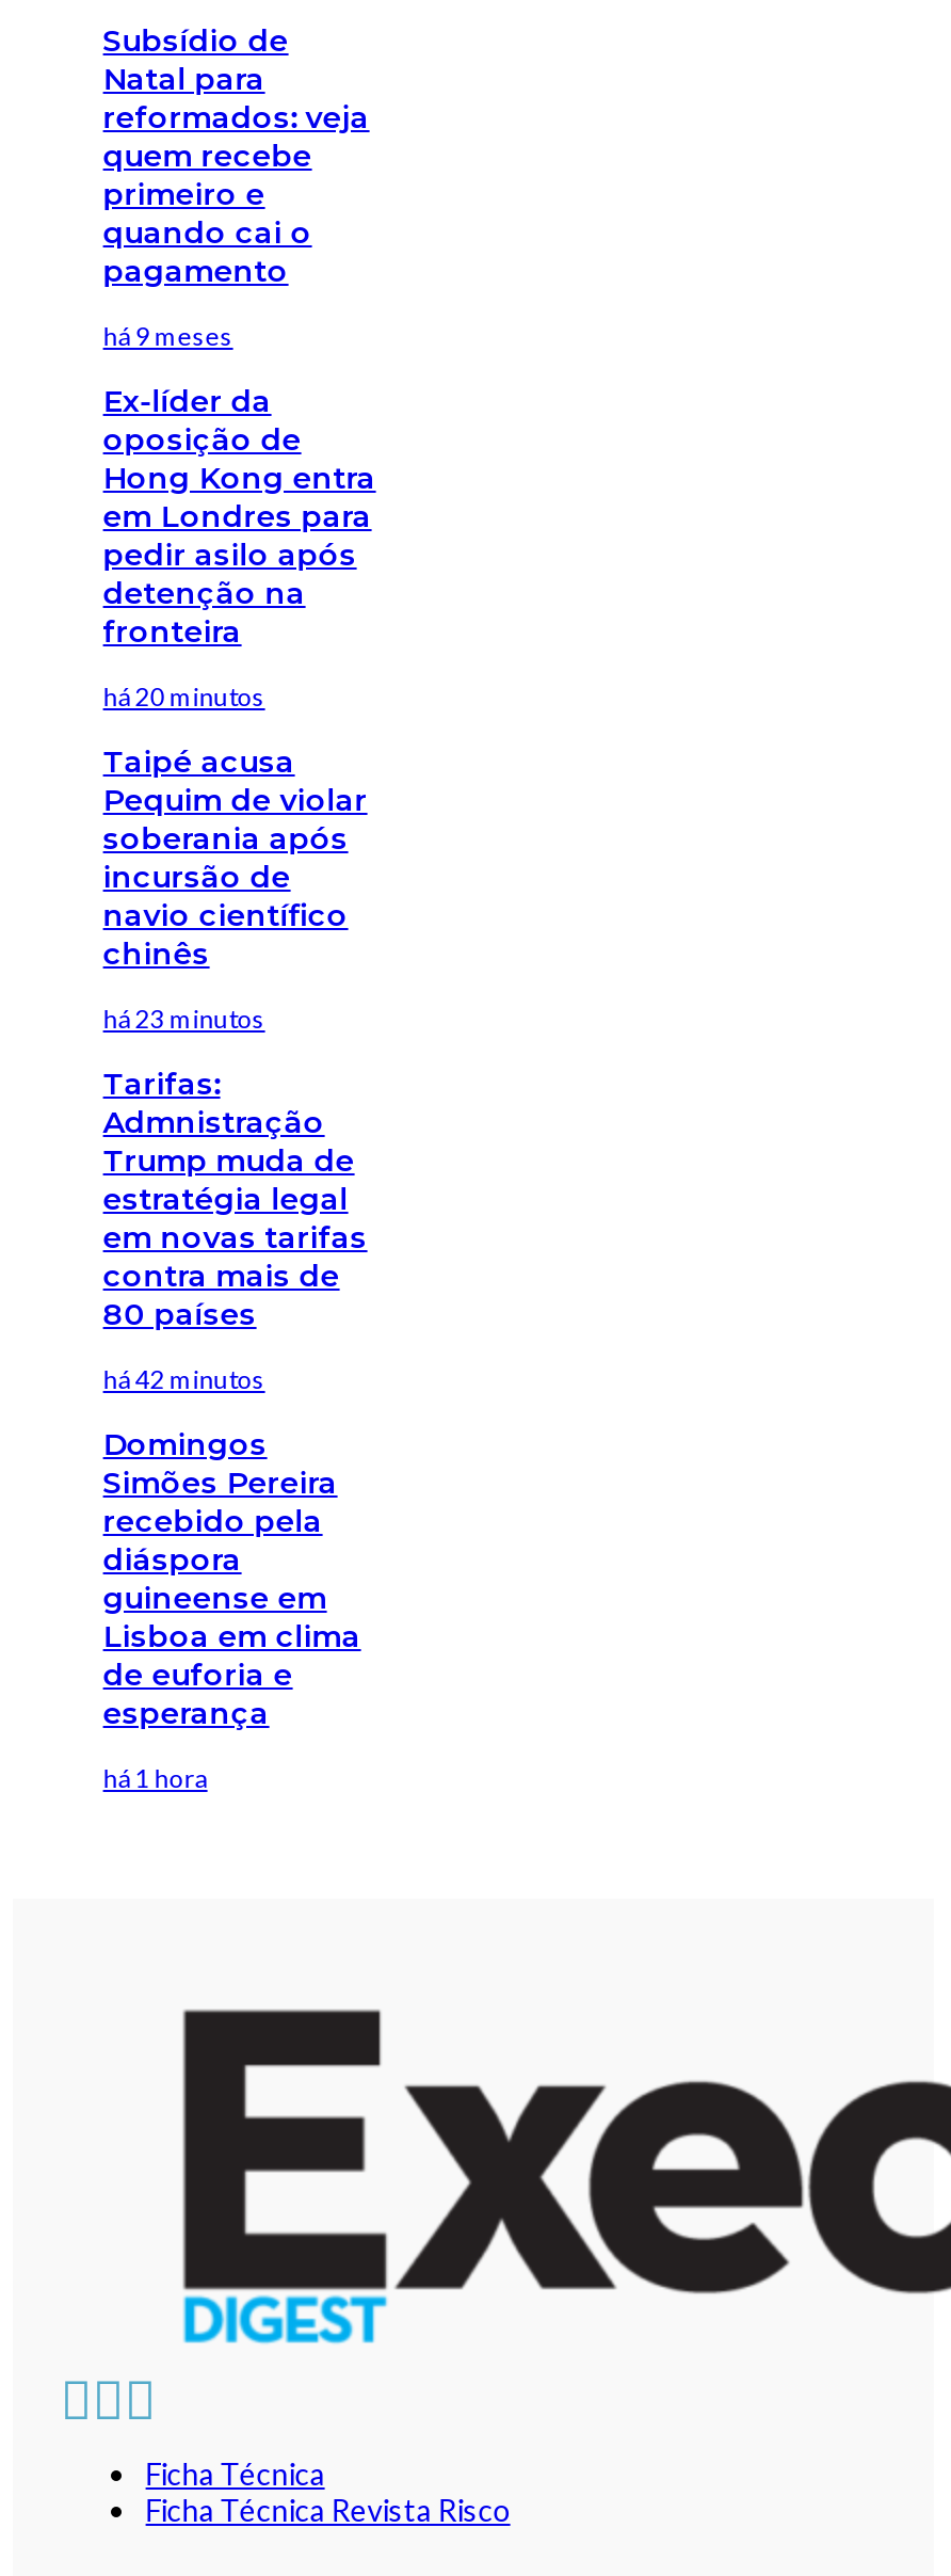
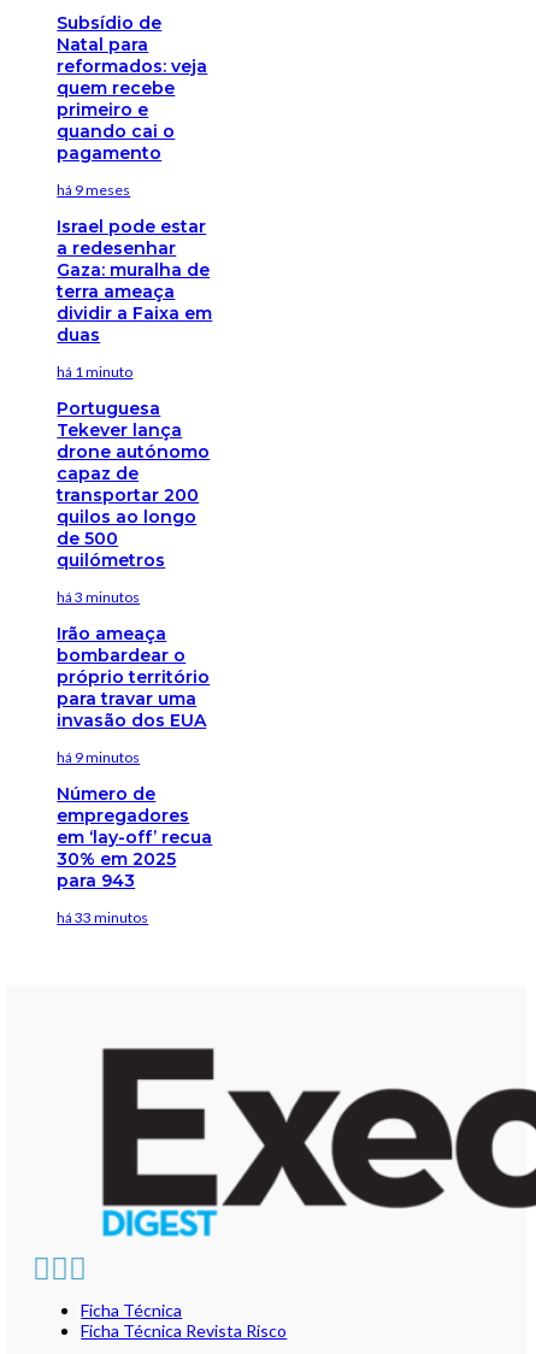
[103,382,376,651] Ex-líder da | oposição de | Hong Kong entra | em Londres para | pedir asilo após | detenção na | fronteira -> [57,216,212,346] Israel pode estar | a redesenhar | Gaza: muralha de | terra ameaça | dividir a Faixa em | duas
[103,681,265,713] há 20 minutos -> [57,363,133,381] há 1 minuto
[103,743,367,973] Taipé acusa | Pequim de violar | soberania após | incursão de | navio científico | chinês -> [57,398,210,571] Portuguesa | Tekever lança | drone autónomo | capaz de | transportar 200 | quilos ao longo | de 500 | quilómetros
[103,1003,265,1035] há 23 minutos -> [57,588,140,606] há 3 minutos
[103,1065,367,1334] Tarifas: | Admnistração | Trump muda de | estratégia legal | em novas tarifas | contra mais de | 80 países -> [57,623,210,731] Irão ameaça | bombardear o | próprio território | para travar uma | invasão dos EUA
[103,1364,265,1396] há 42 minutos -> [57,748,140,766] há 9 minutos
[103,1425,361,1733] Domingos | Simões Pereira | recebido pela | diáspora | guineense em | Lisboa em clima | de euforia e | esperança -> [57,783,212,892] Número de | empregadores | em ‘lay-off’ recua | 30% em 2025 | para 943
[103,1763,207,1795] há 1 hora -> [57,909,149,927] há 33 minutos

